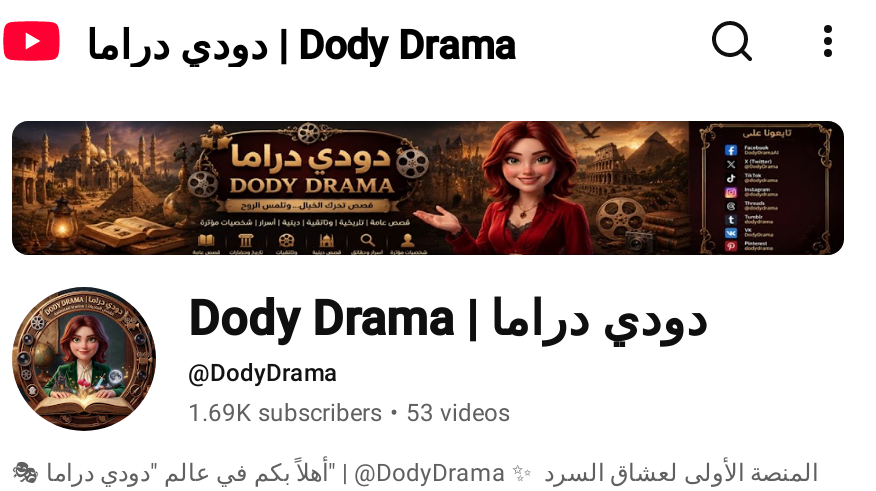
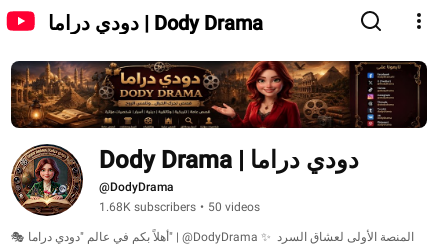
[188,399,510,427] 1.69K subscribers • 53 videos -> [99,200,260,214] 1.68K subscribers • 50 videos

